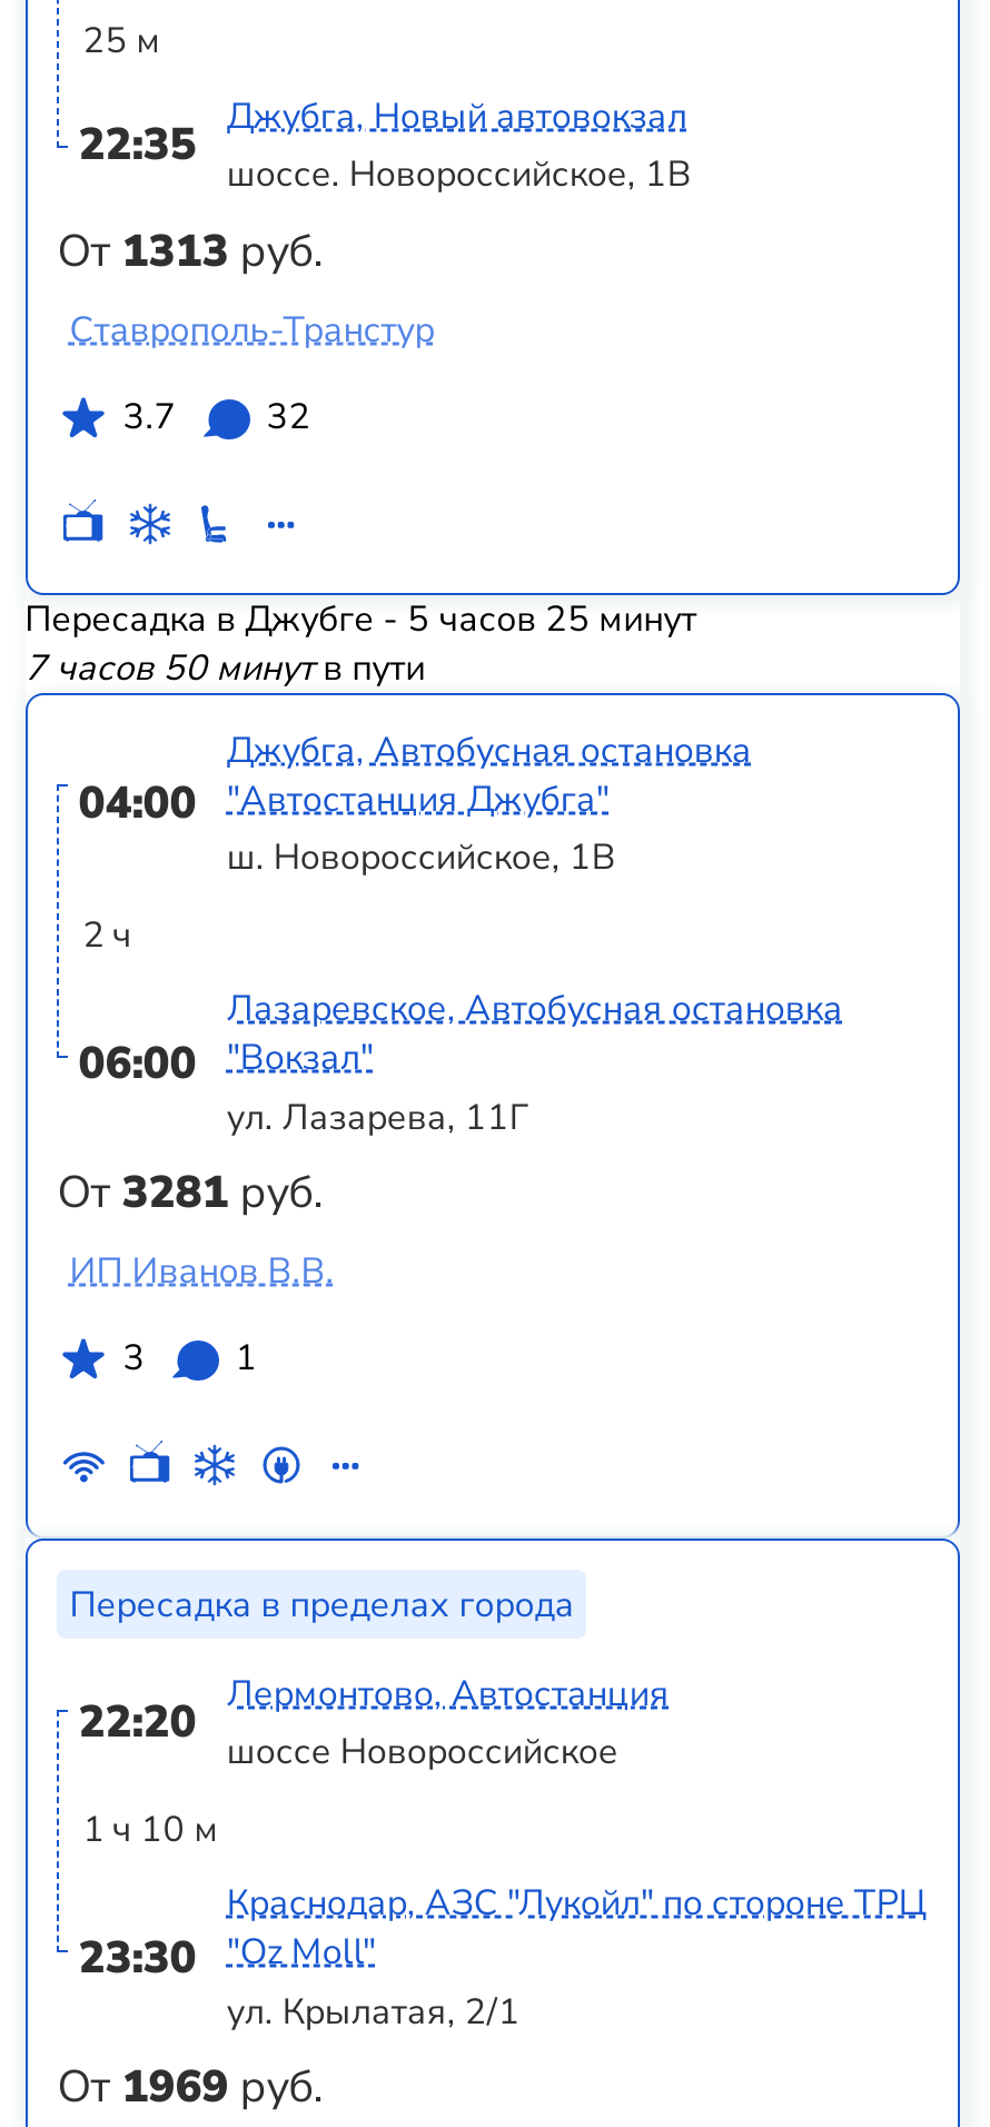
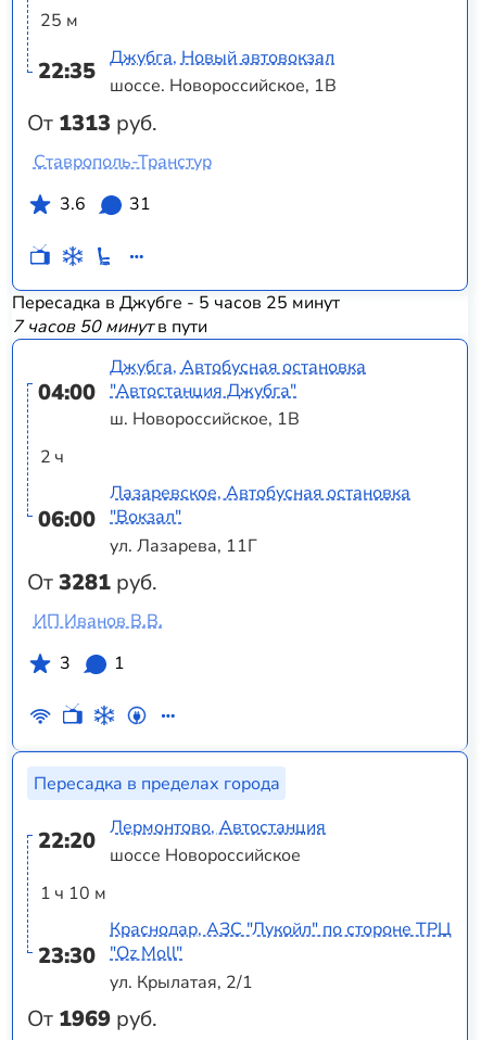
[123,392,176,441] 3.7 -> [60,192,86,215] 3.6
[266,392,311,441] 32 -> [129,192,151,215] 31

